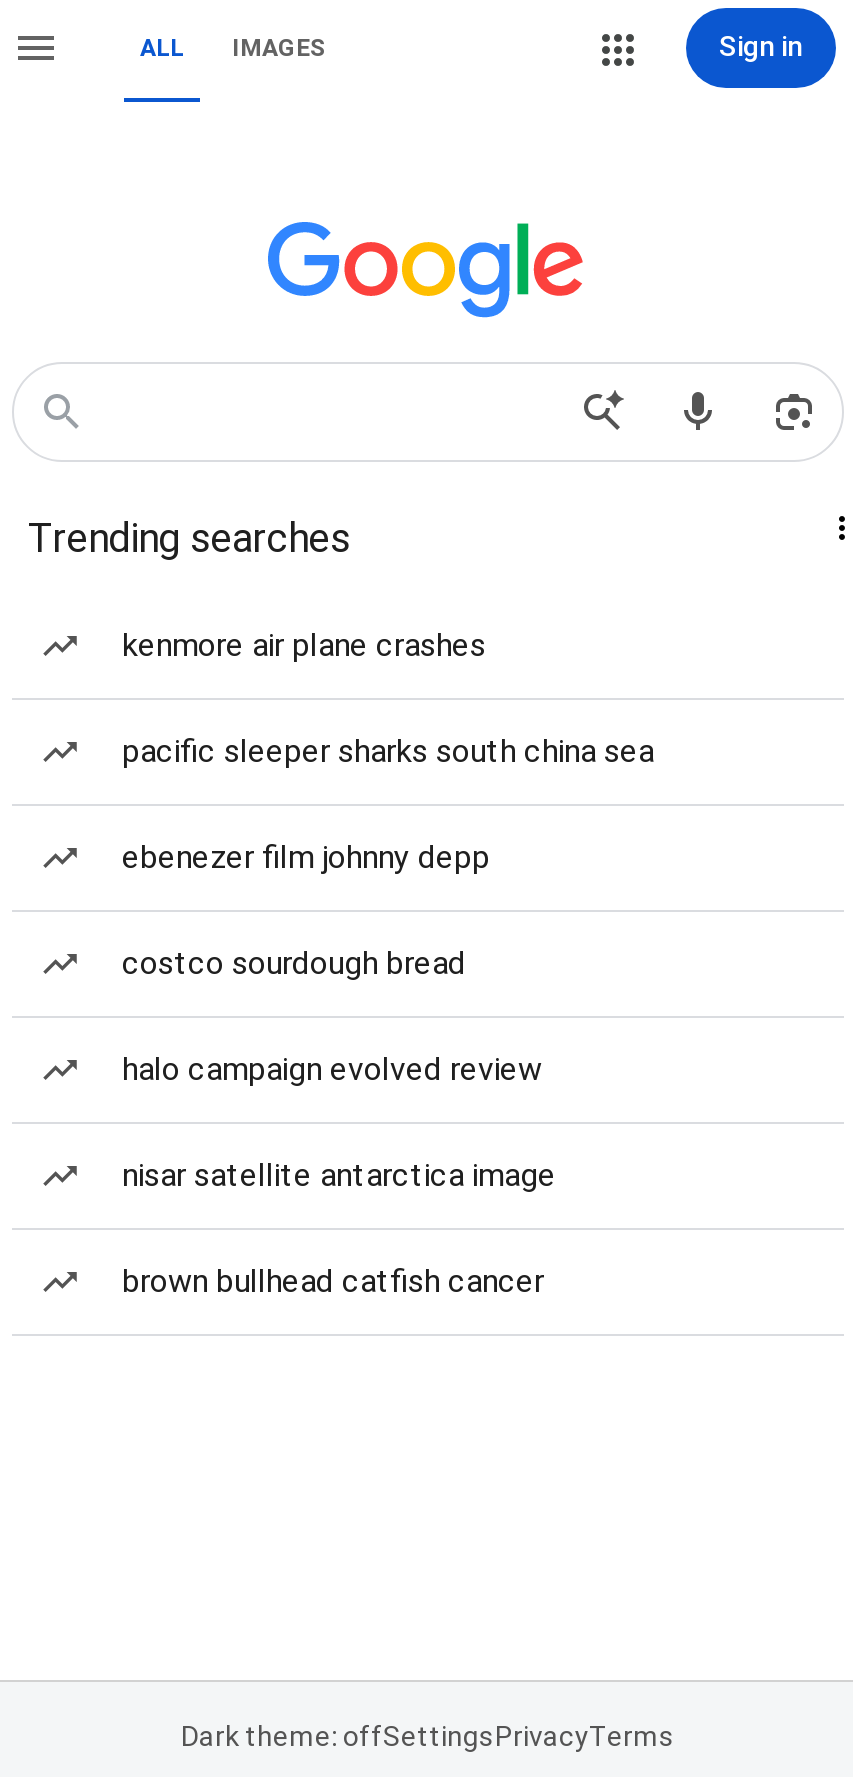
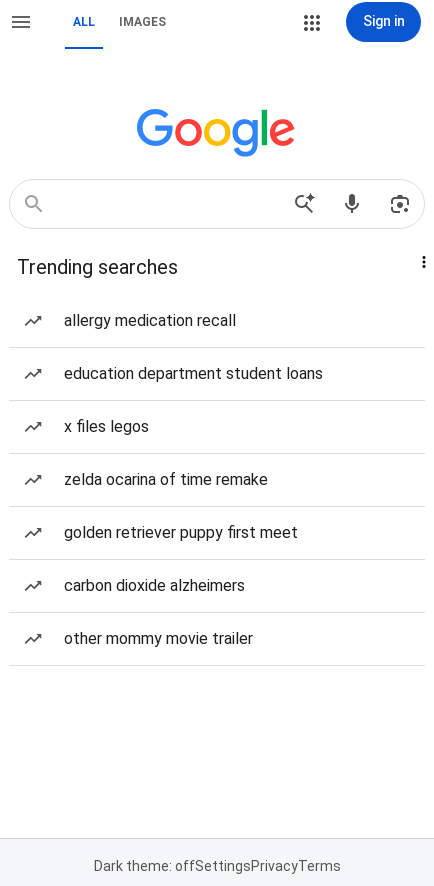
[122,626,486,664] kenmore air plane crashes -> [64,311,236,330] allergy medication recall
[122,732,654,770] pacific sleeper sharks south china sea -> [64,364,323,383] education department student loans
[122,838,490,876] ebenezer film johnny depp -> [64,417,149,436] x files legos
[122,944,466,982] costco sourdough bread -> [64,470,268,489] zelda ocarina of time remake
[122,1050,542,1088] halo campaign evolved review -> [64,523,298,542] golden retriever puppy first meet
[122,1156,556,1194] nisar satellite antarctica image -> [64,576,245,595] carbon dioxide alzheimers
[122,1262,544,1300] brown bullhead catfish cancer -> [64,629,253,648] other mommy movie trailer

